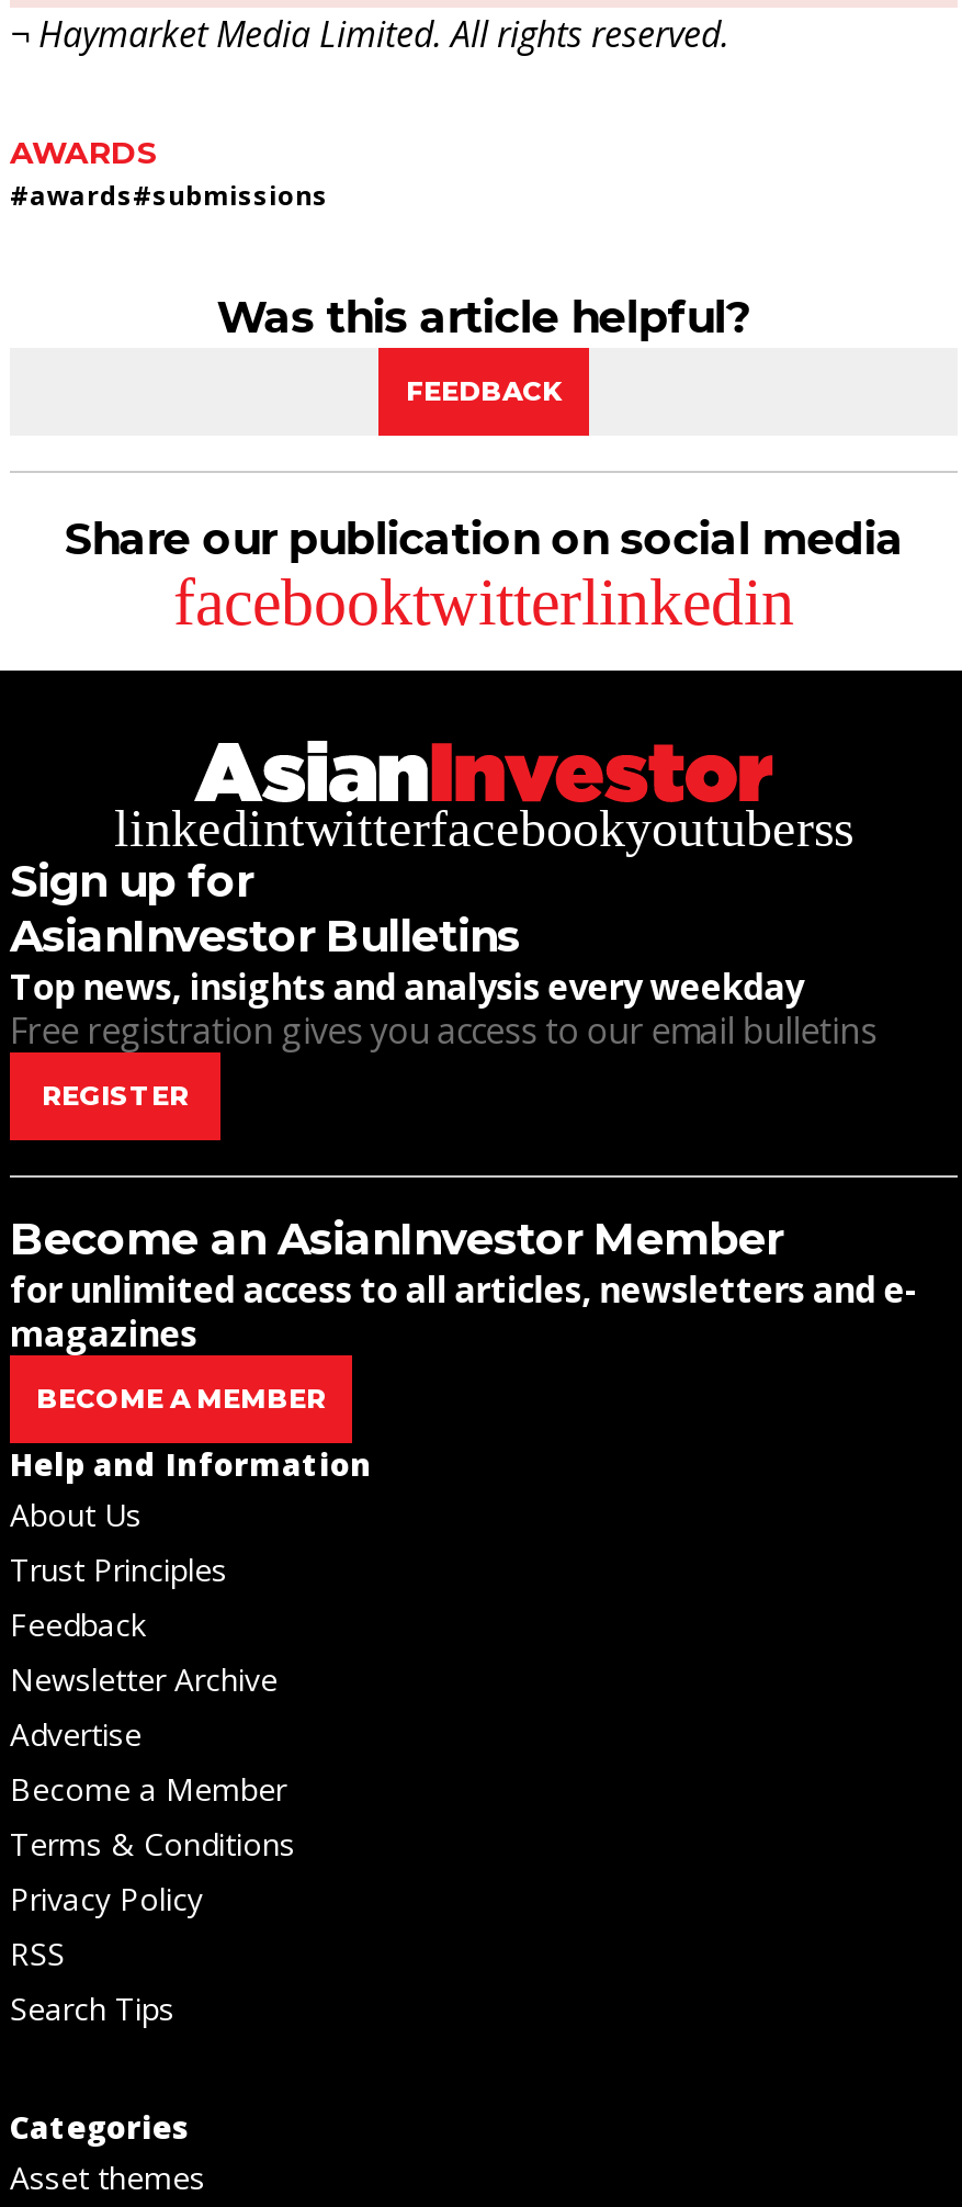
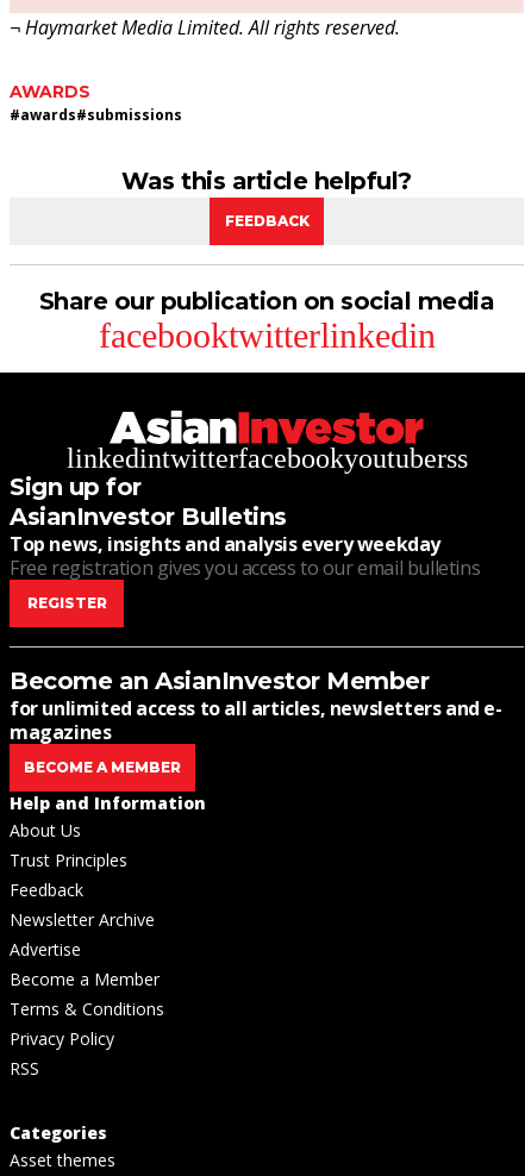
[10,1987,174,2029] Search Tips -> none

